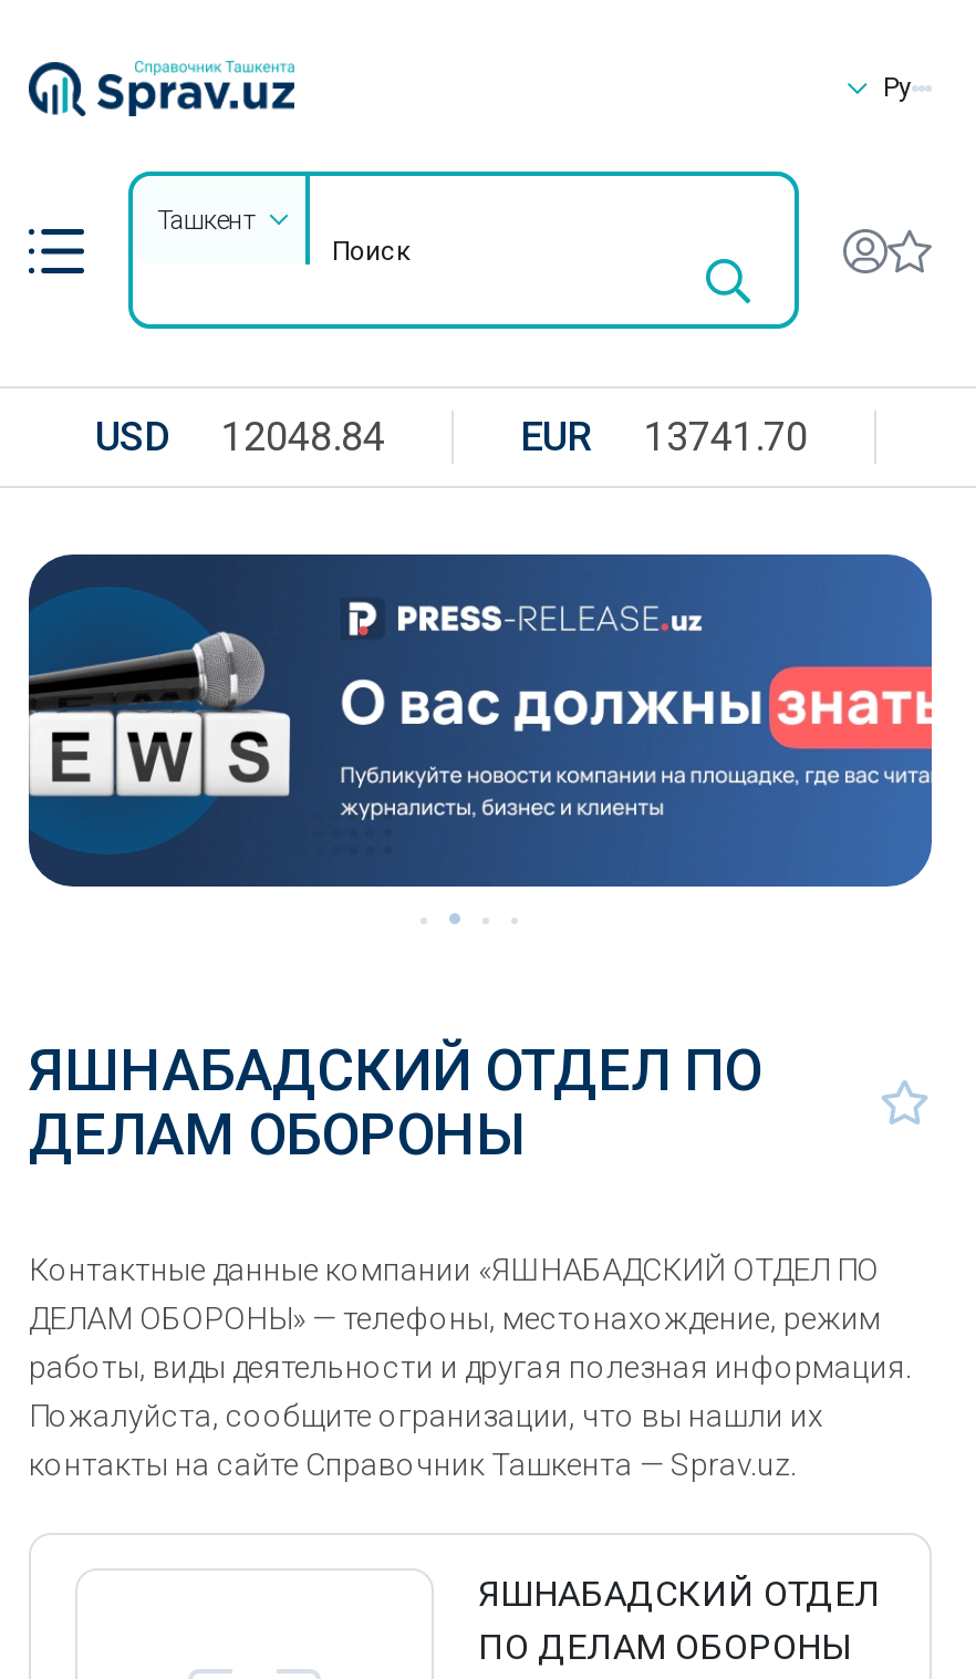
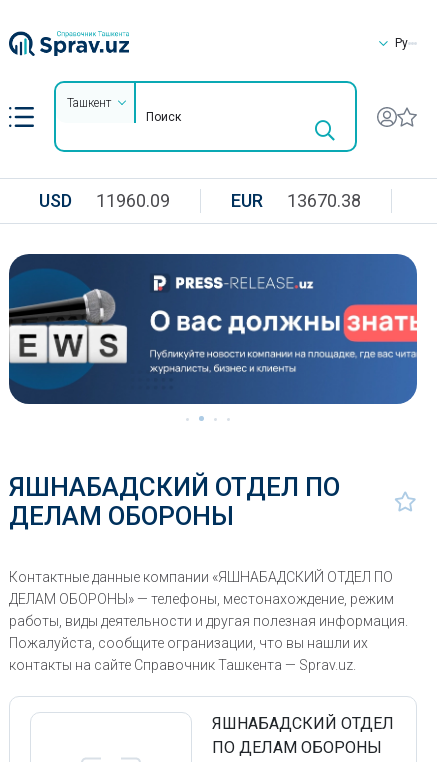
[95,413,385,459] USD 12048.84 -> [39,190,170,211] USD 11960.09
[520,413,808,459] EUR 13741.70 -> [231,190,361,211] EUR 13670.38

